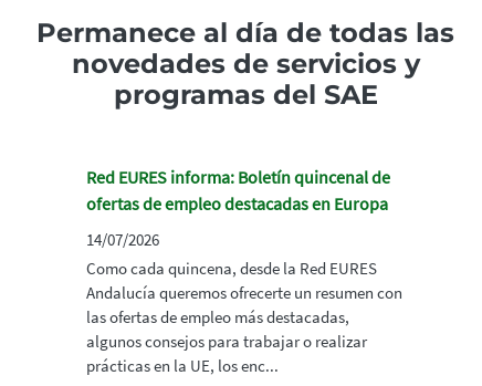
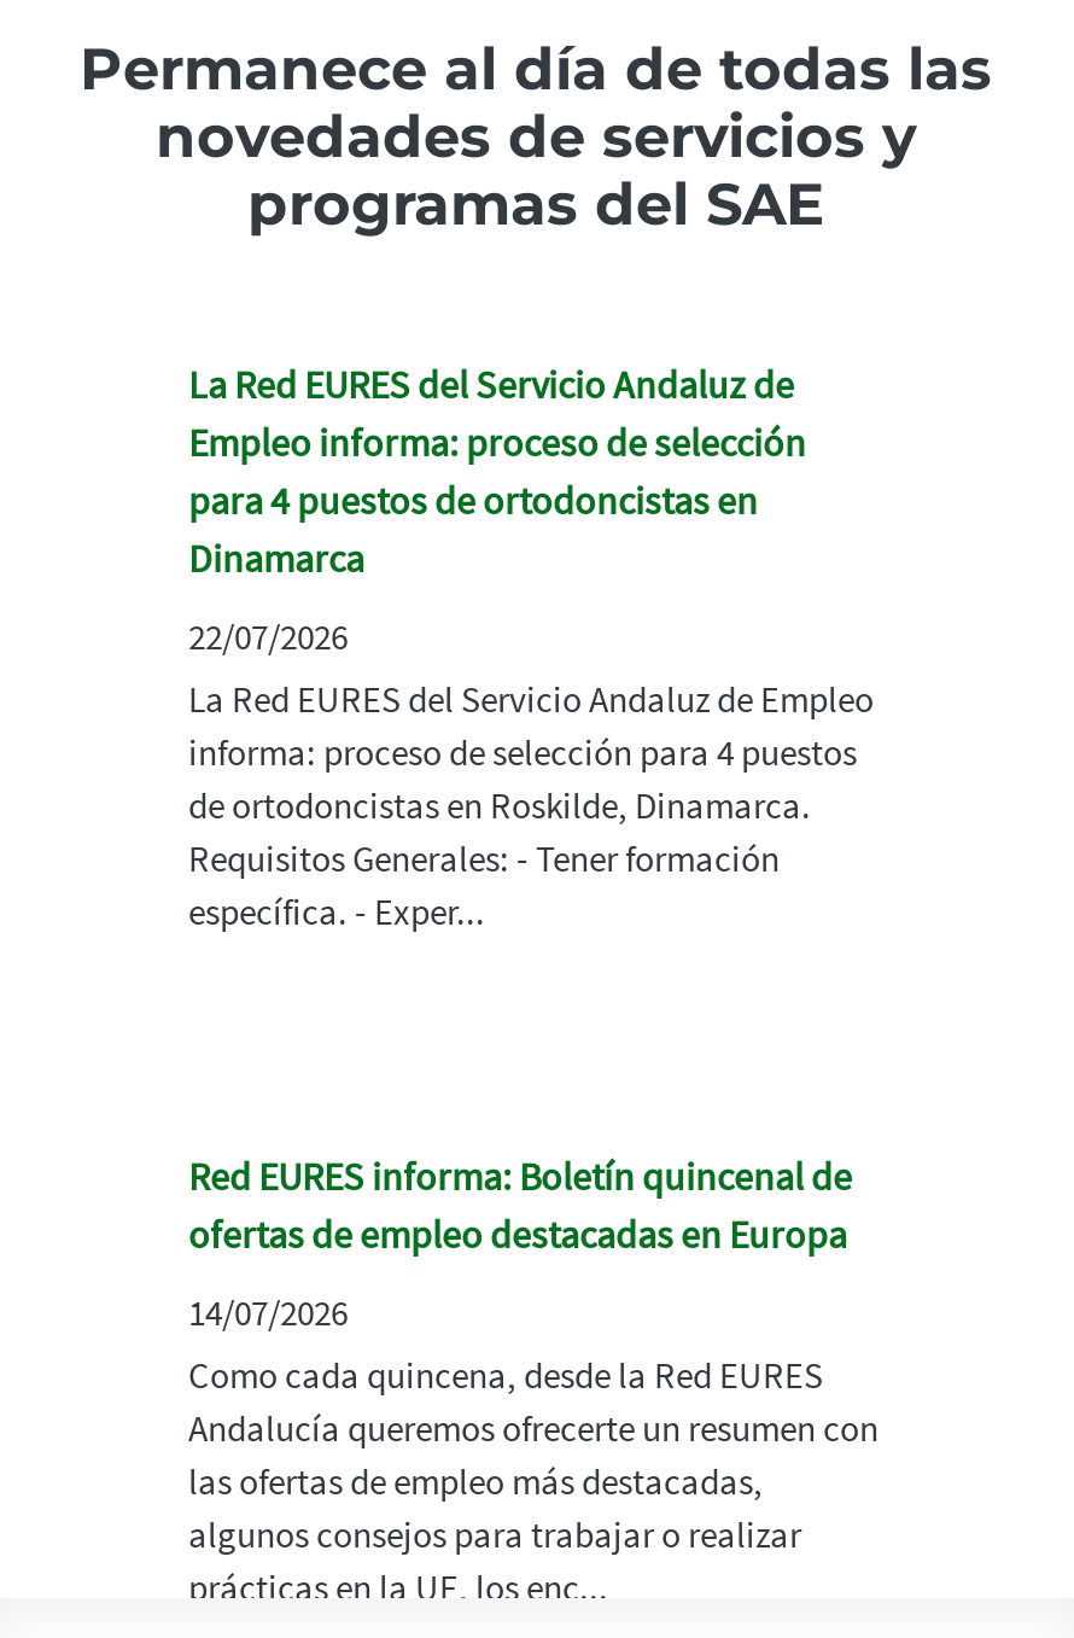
none -> [188,360,874,935] La Red EURES del Servicio Andaluz de | Empleo informa: proceso de selección | para 4 puestos de ortodoncistas en | Dinamarca | 22/07/2026 | La Red EURES del Servicio Andaluz de Empleo | informa: proceso de selección para 4 puestos | de ortodoncistas en Roskilde, Dinamarca. | Requisitos Generales: - Tener formación | específica. - Exper...

